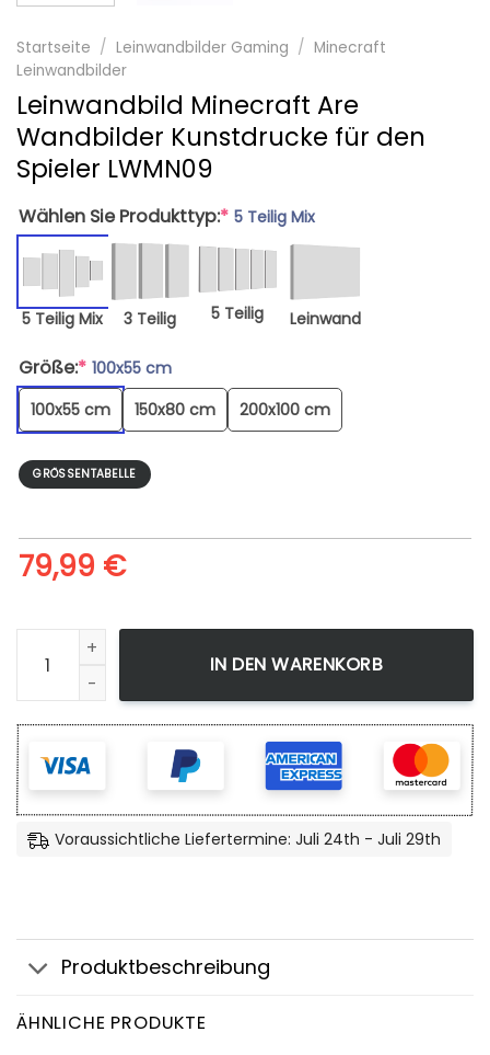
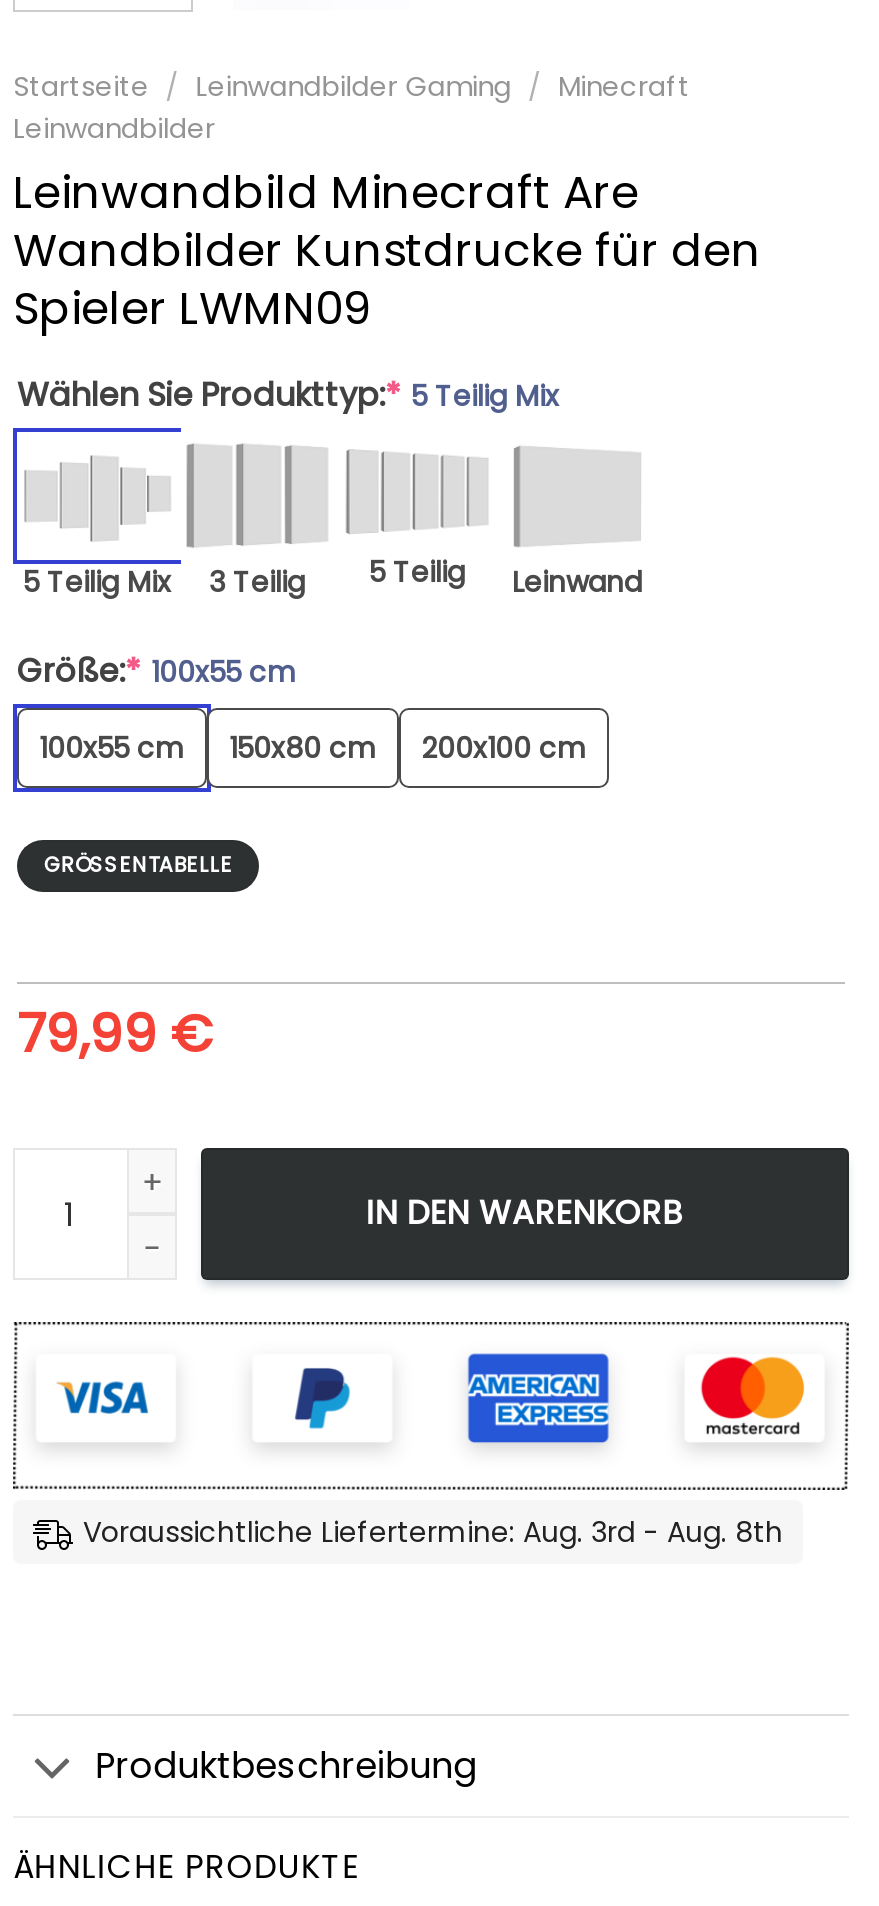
[55,829,441,850] Voraussichtliche Liefertermine: Juli 24th - Juli 29th -> [83,1513,783,1553] Voraussichtliche Liefertermine: Aug. 3rd - Aug. 8th

